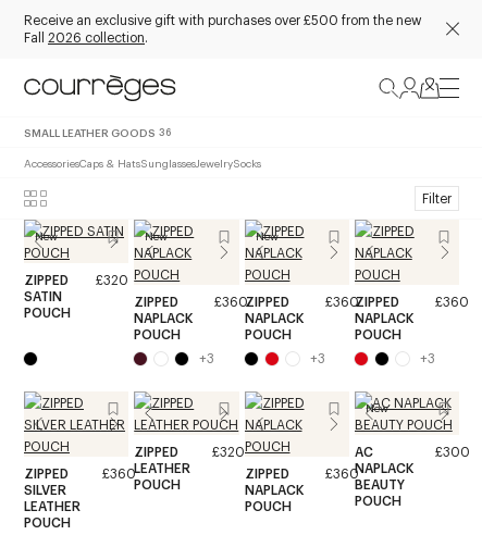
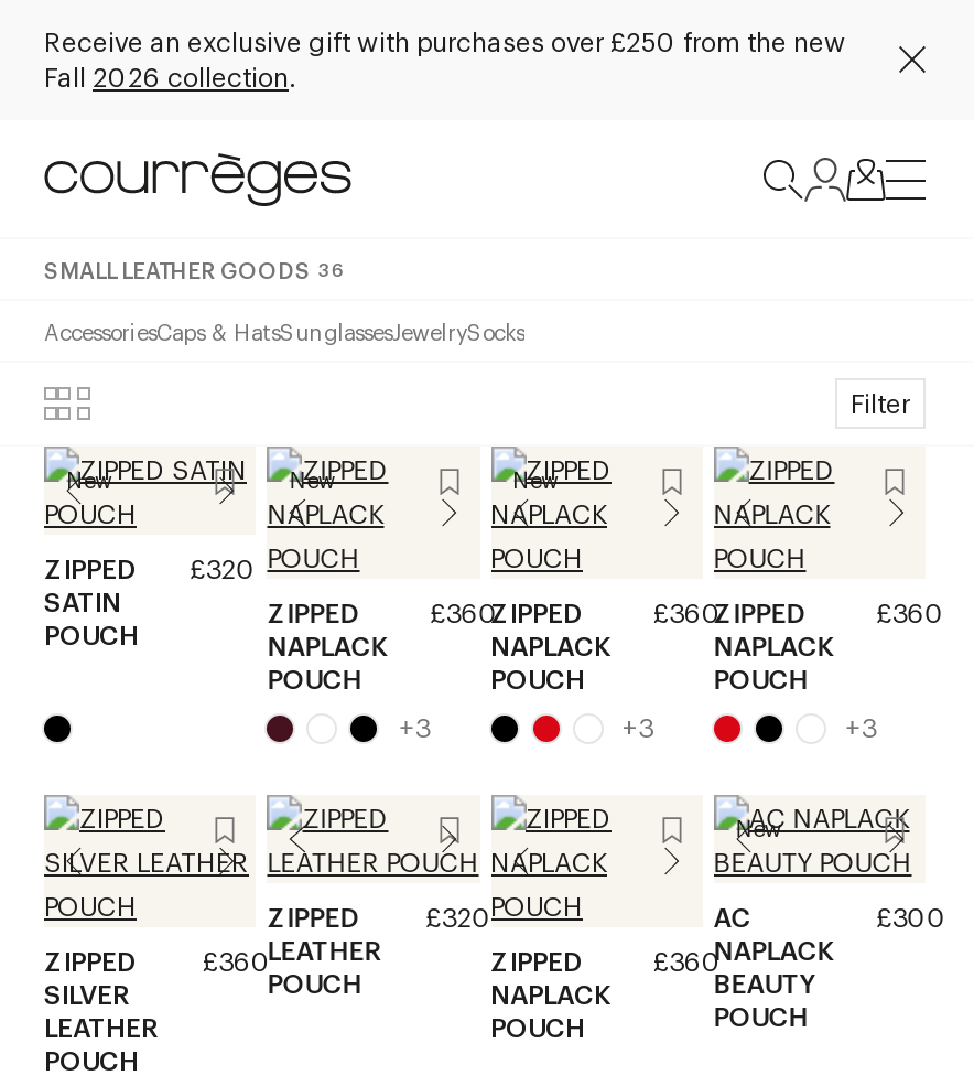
[24,10,422,28] Receive an exclusive gift with purchases over £500 from the new -> [44,22,846,57] Receive an exclusive gift with purchases over £250 from the new

